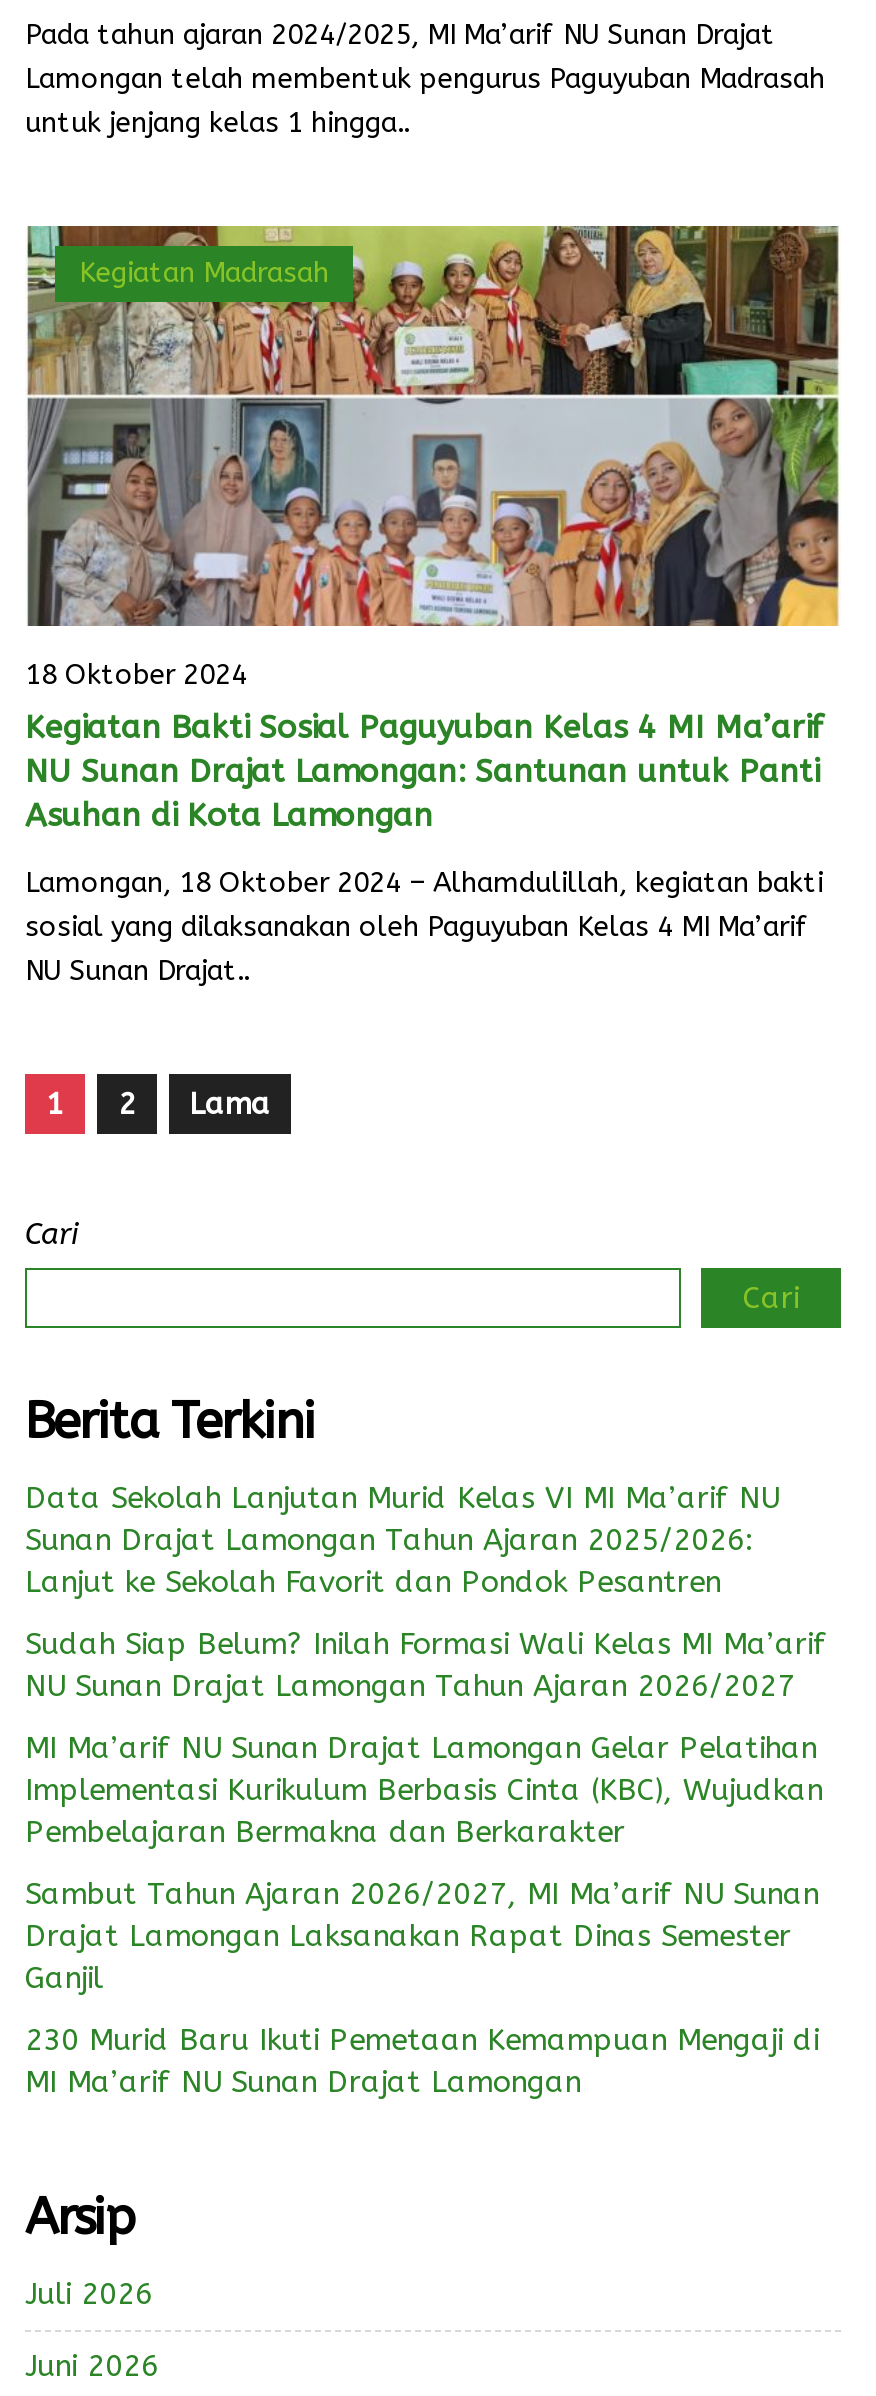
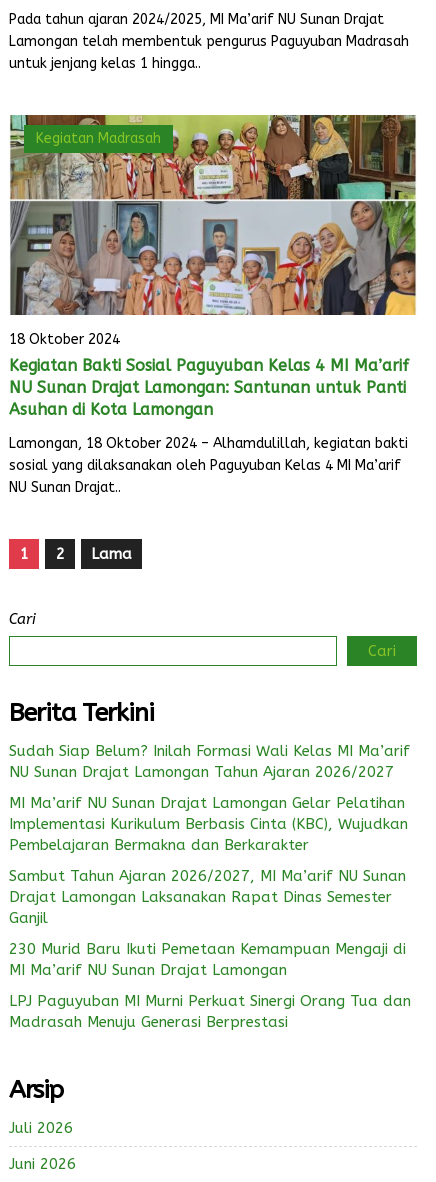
[25,1480,779,1600] Data Sekolah Lanjutan Murid Kelas VI MI Ma’arif NU | Sunan Drajat Lamongan Tahun Ajaran 2025/2026: | Lanjut ke Sekolah Favorit dan Pondok Pesantren -> none
moved [25,1626,827,2100] -> [9,742,410,979]: Sudah Siap Belum? Inilah Formasi Wali Kelas MI Ma’arif | NU Sunan Drajat Lamongan Tahun Ajaran 2026/2027 | MI Ma’arif NU Sunan Drajat Lamongan Gelar Pelatihan | ... | 230 Murid Baru Ikuti Pemetaan Kemampuan Mengaji di | MI Ma’arif NU Sunan Drajat Lamongan
none -> [9,992,411,1031] LPJ Paguyuban MI Murni Perkuat Sinergi Orang Tua dan | Madrasah Menuju Generasi Berprestasi

